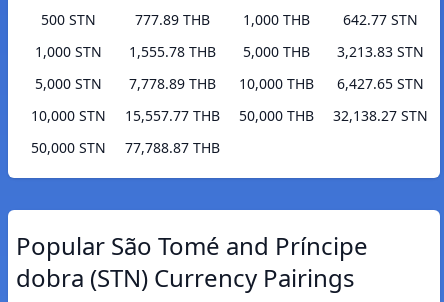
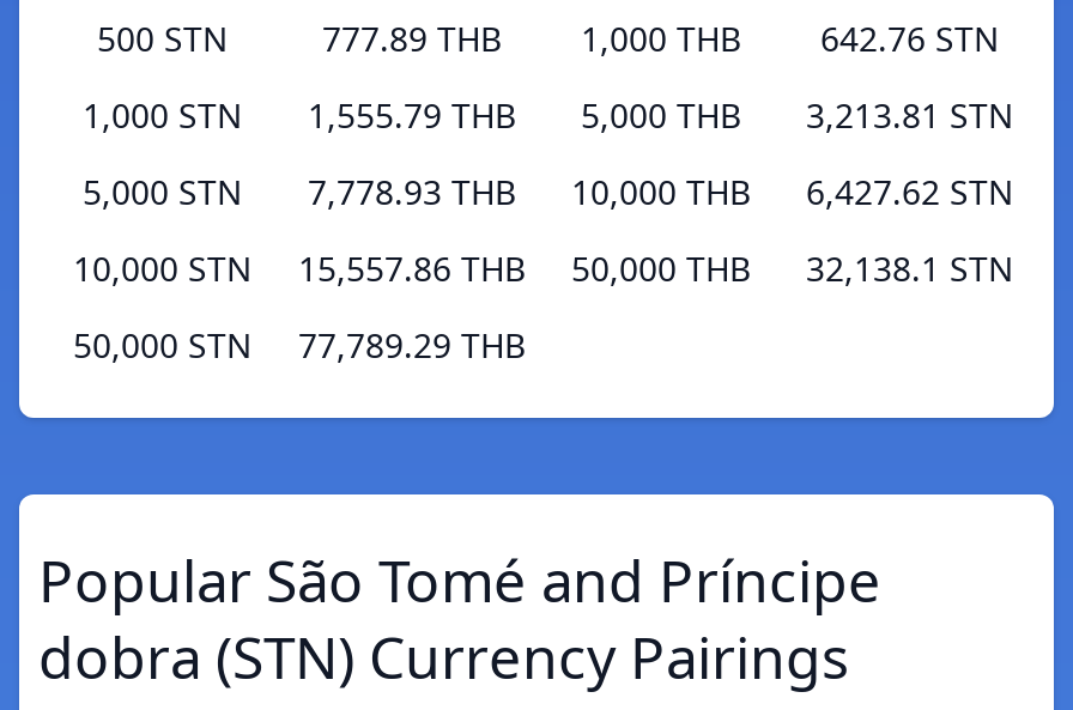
[134,10,417,29] 777.89 THB 1,000 THB 642.77 STN -> [322,16,1000,62] 777.89 THB 1,000 THB 642.76 STN
[128,42,215,61] 1,555.78 THB -> [308,93,516,138] 1,555.79 THB
[336,42,423,61] 3,213.83 STN -> [806,93,1014,138] 3,213.81 STN
[128,74,215,93] 7,778.89 THB -> [308,169,516,215] 7,778.93 THB
[336,74,423,93] 6,427.65 STN -> [806,169,1014,215] 6,427.62 STN
[124,106,219,125] 15,557.77 THB -> [298,246,526,291] 15,557.86 THB
[332,106,427,125] 32,138.27 STN -> [806,246,1014,291] 32,138.1 STN
[30,138,219,157] 50,000 STN 77,788.87 THB -> [73,323,526,368] 50,000 STN 77,789.29 THB

